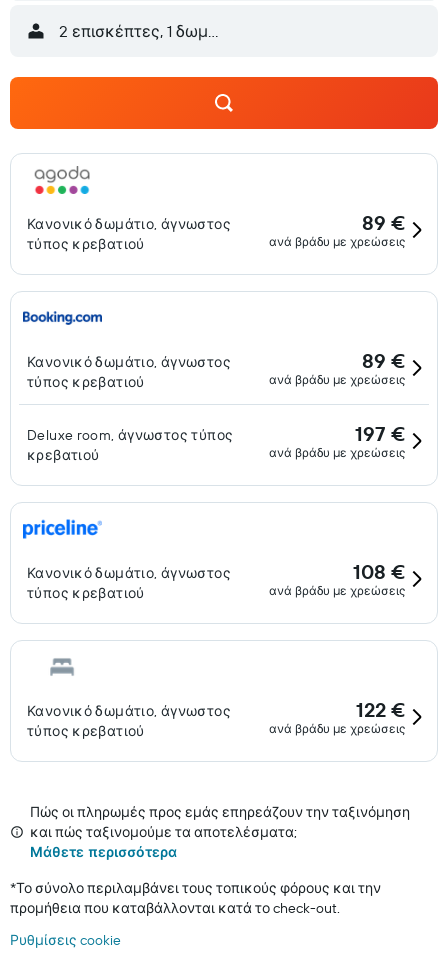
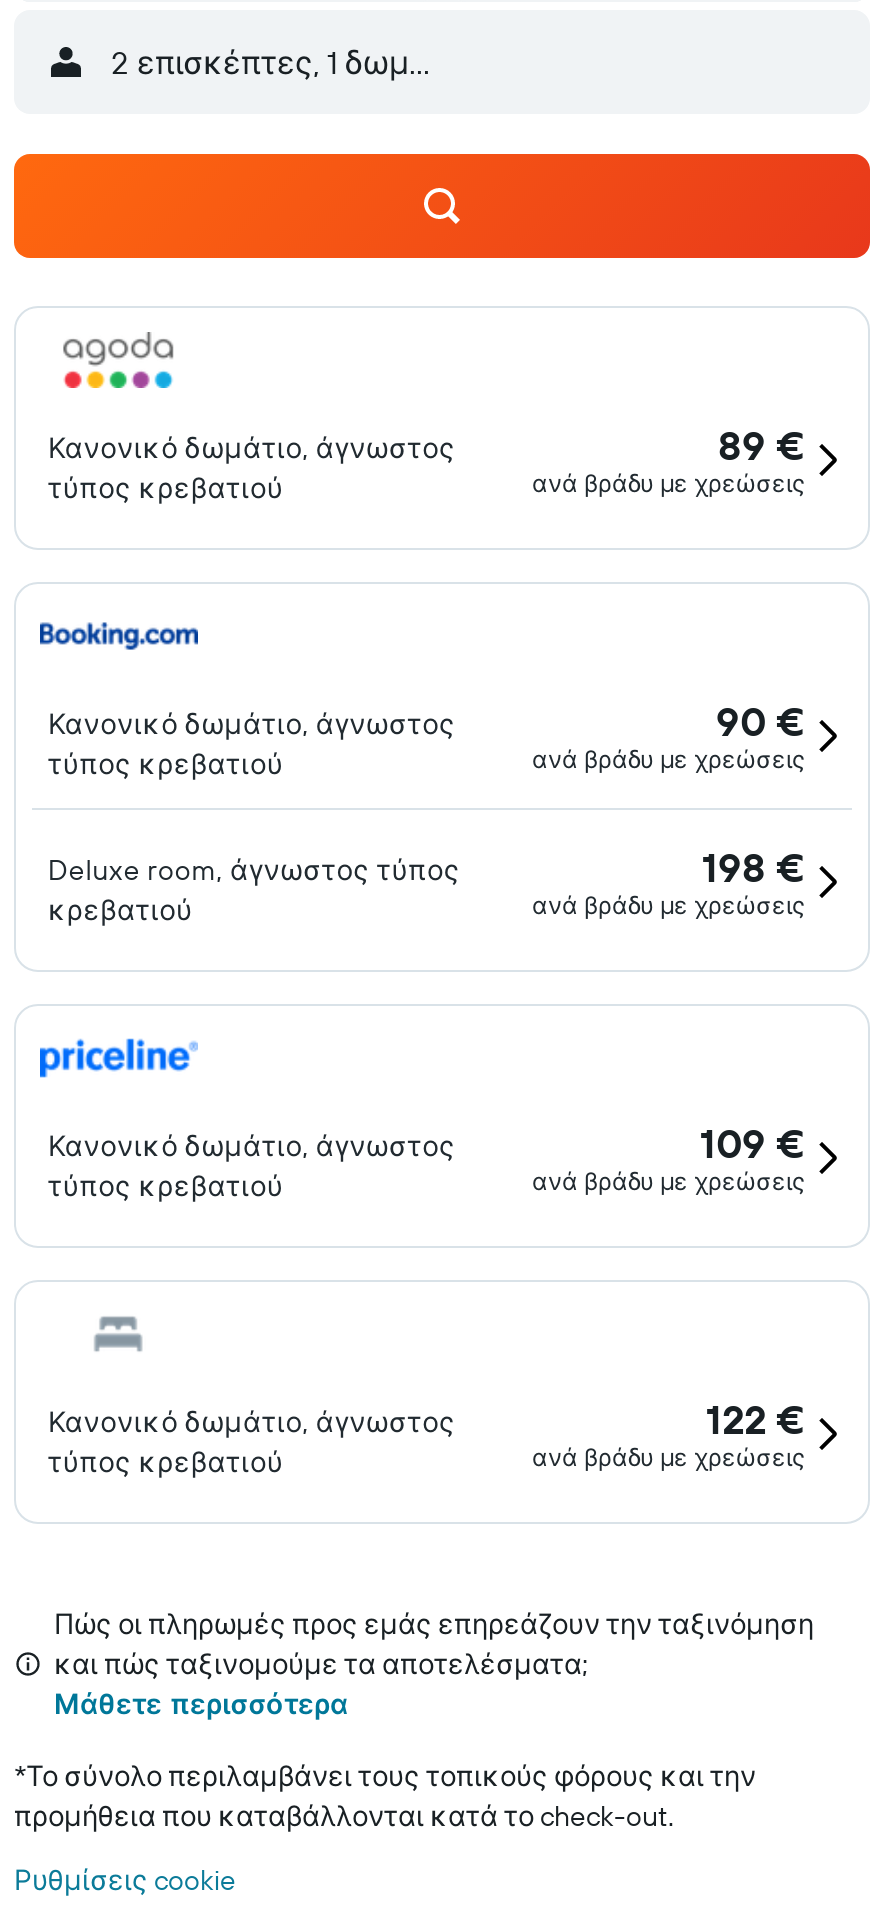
[362,348,405,373] 89 € -> [716,696,804,746] 90 €
[355,421,405,446] 197 € -> [702,842,804,892] 198 €
[353,559,405,584] 108 € -> [700,1118,804,1168] 109 €

